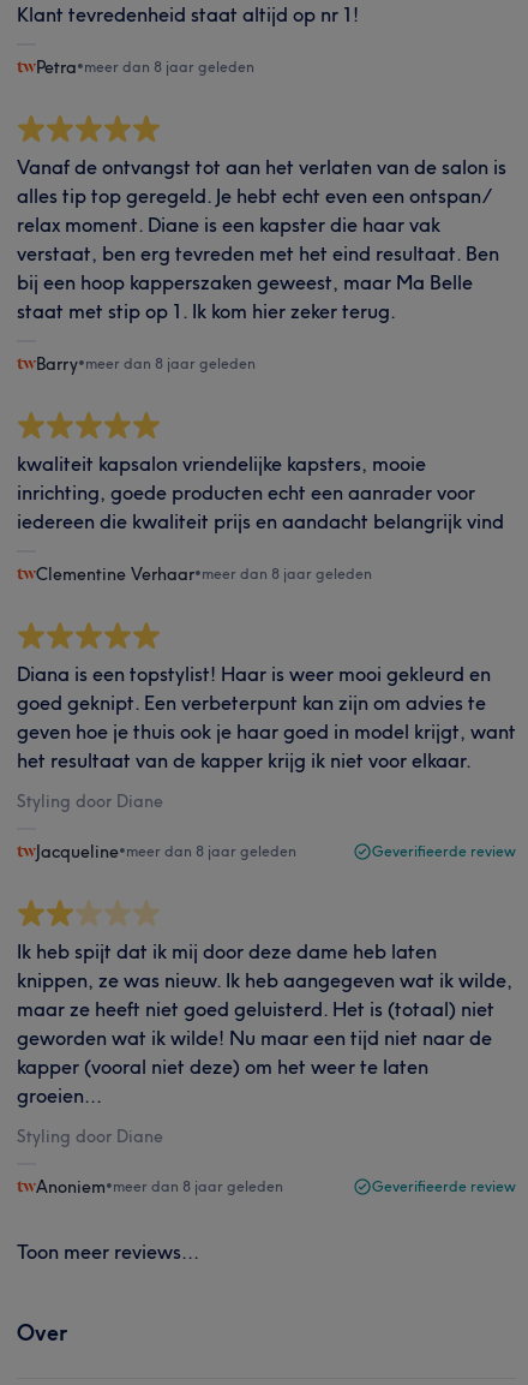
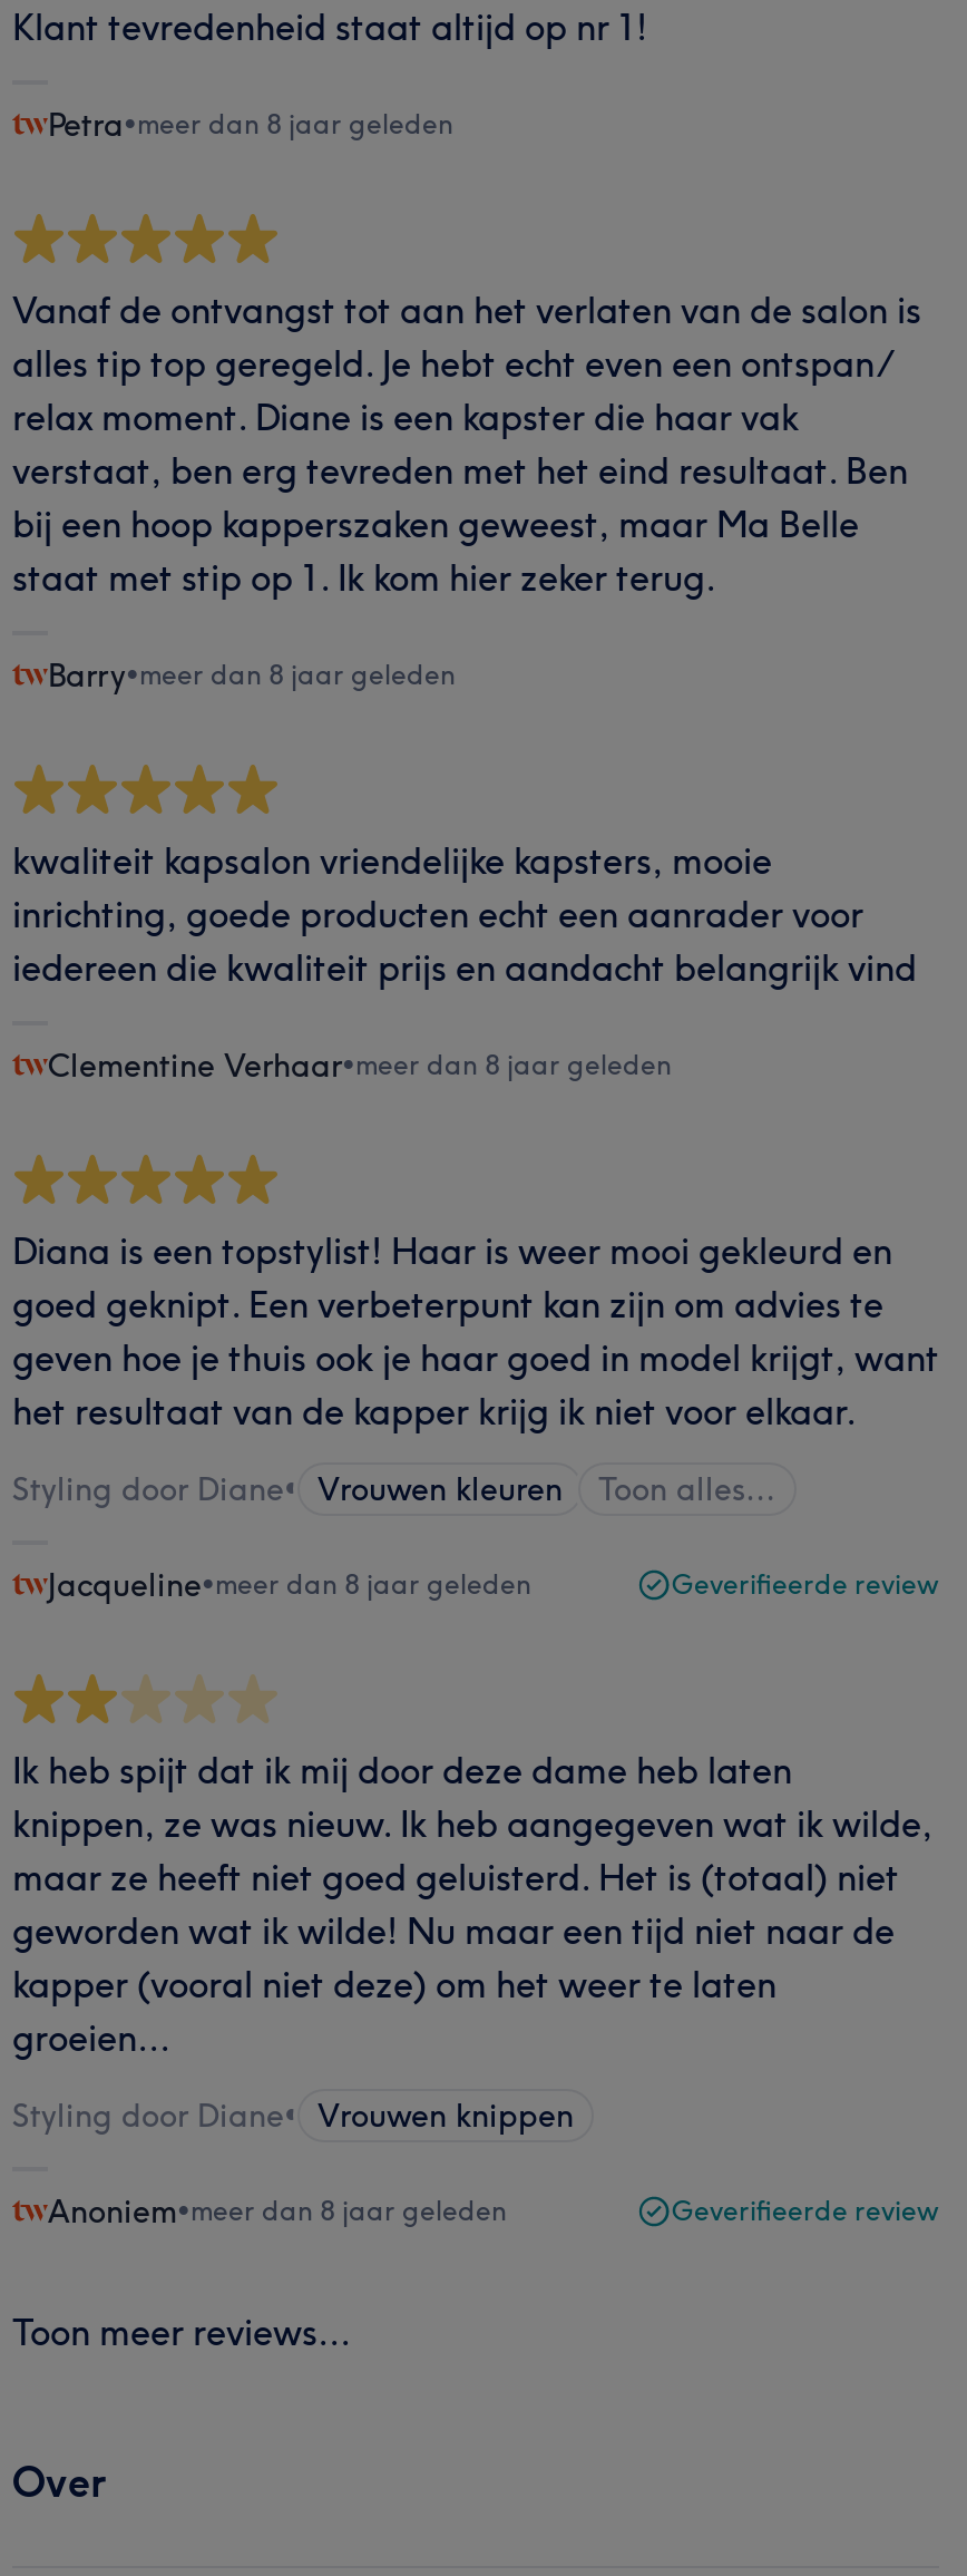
[17,790,163,812] Styling door Diane -> [12,1469,776,1509] Styling door Diane• Vrouwen kleuren | Toon alles…
[17,1126,163,1147] Styling door Diane -> [12,2096,574,2136] Styling door Diane• Vrouwen knippen

